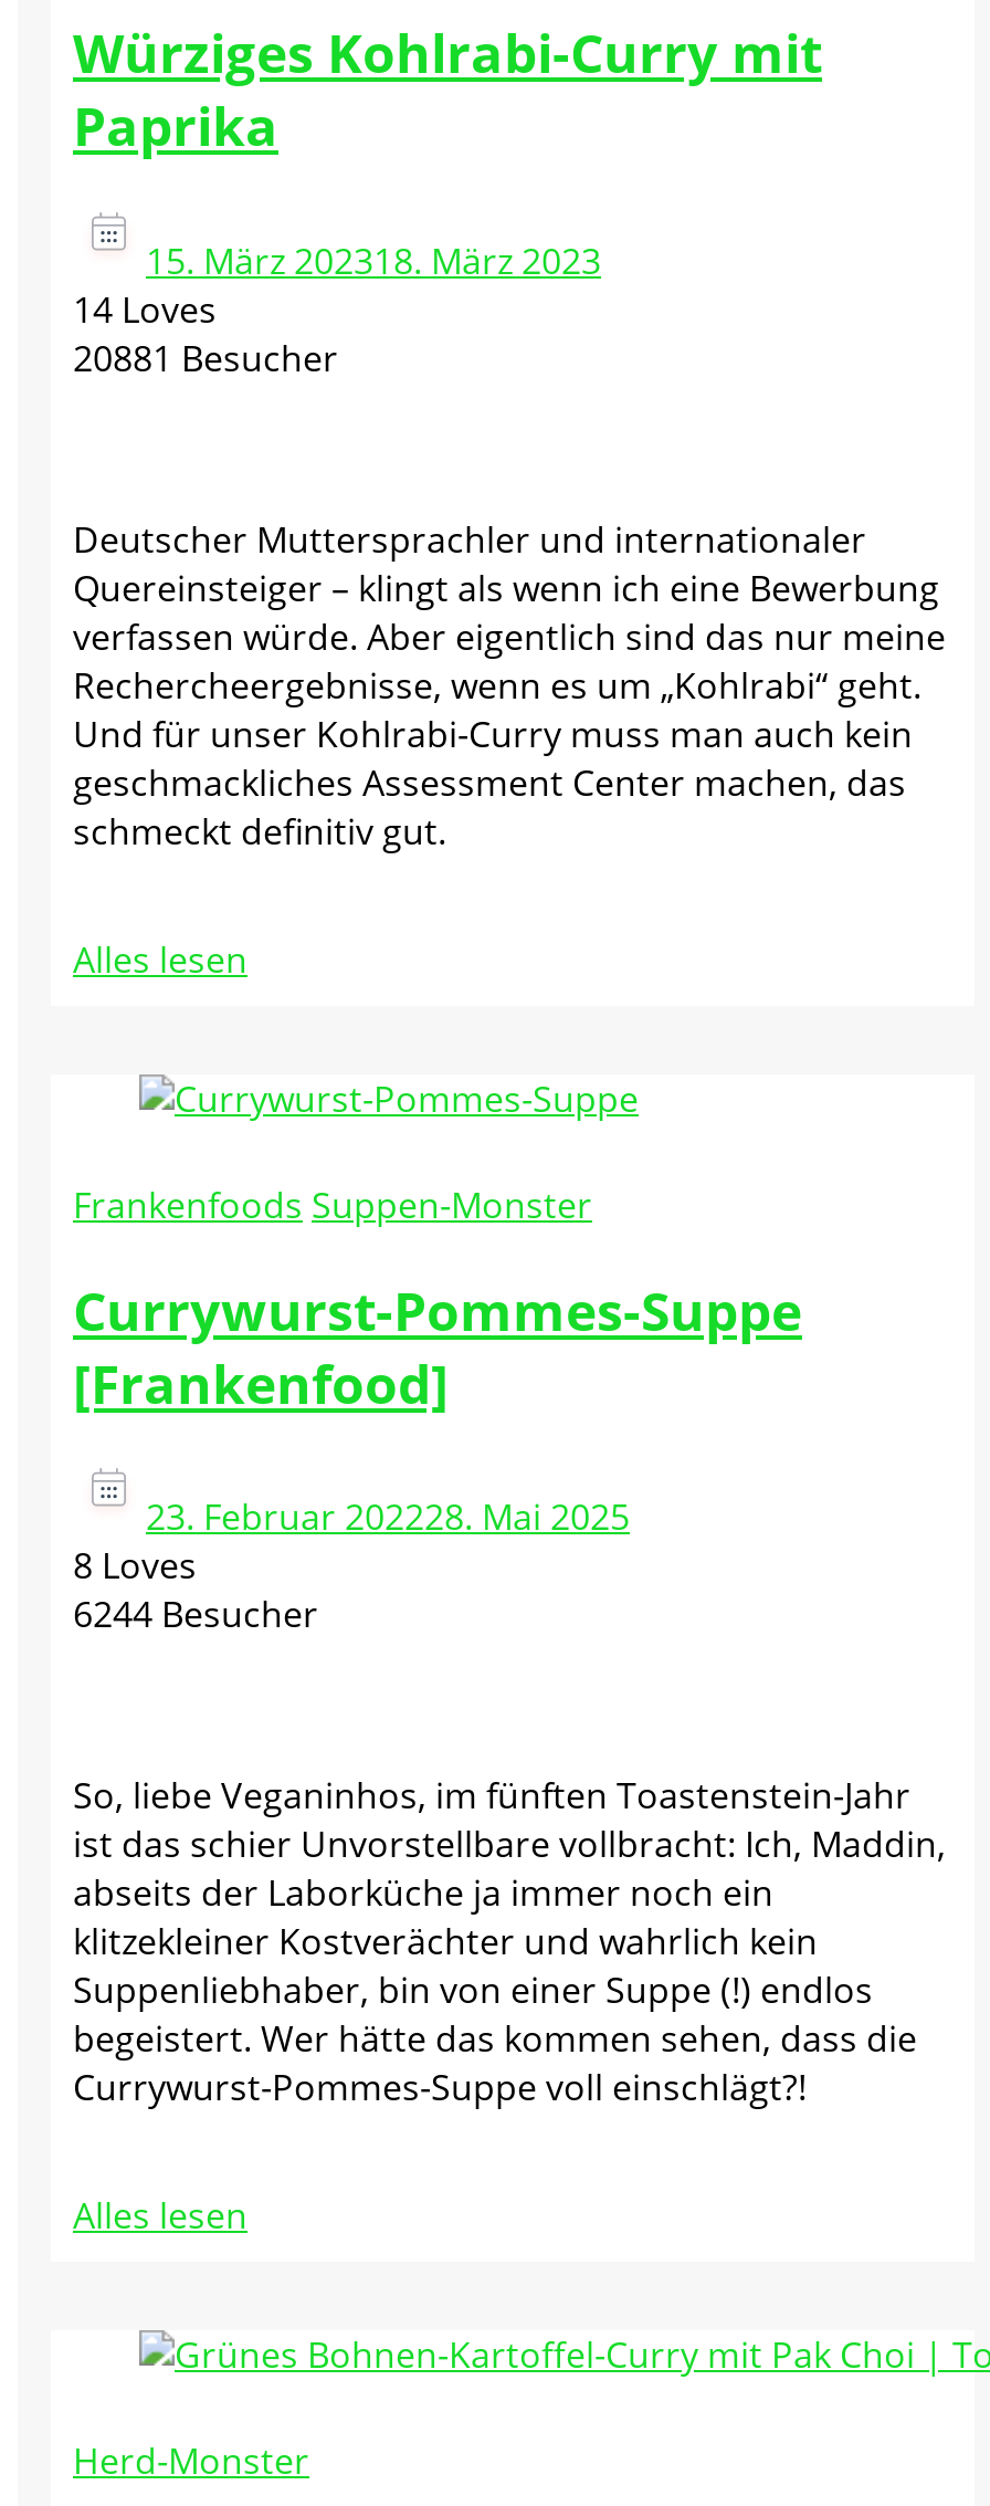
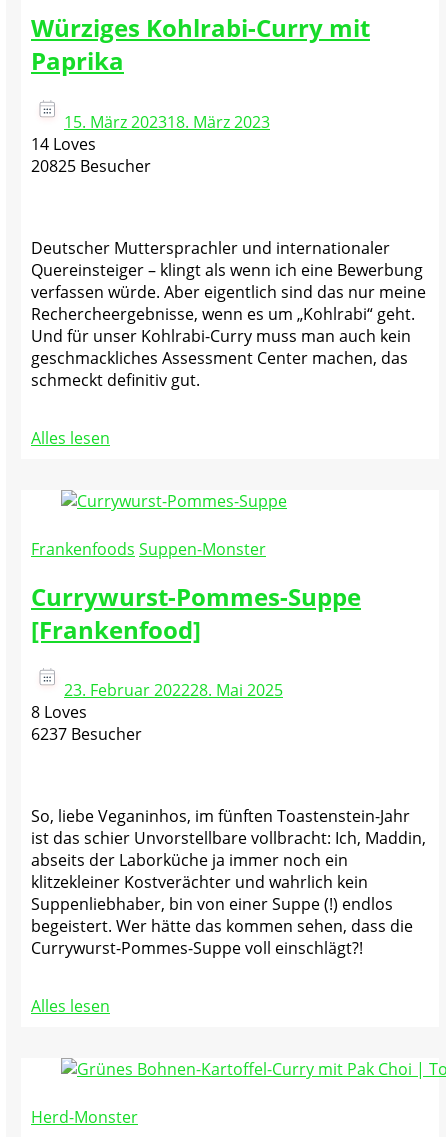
[73,333,338,382] 20881 Besucher -> [31,155,151,177] 20825 Besucher
[73,1590,318,1639] 6244 Besucher -> [31,723,142,745] 6237 Besucher

